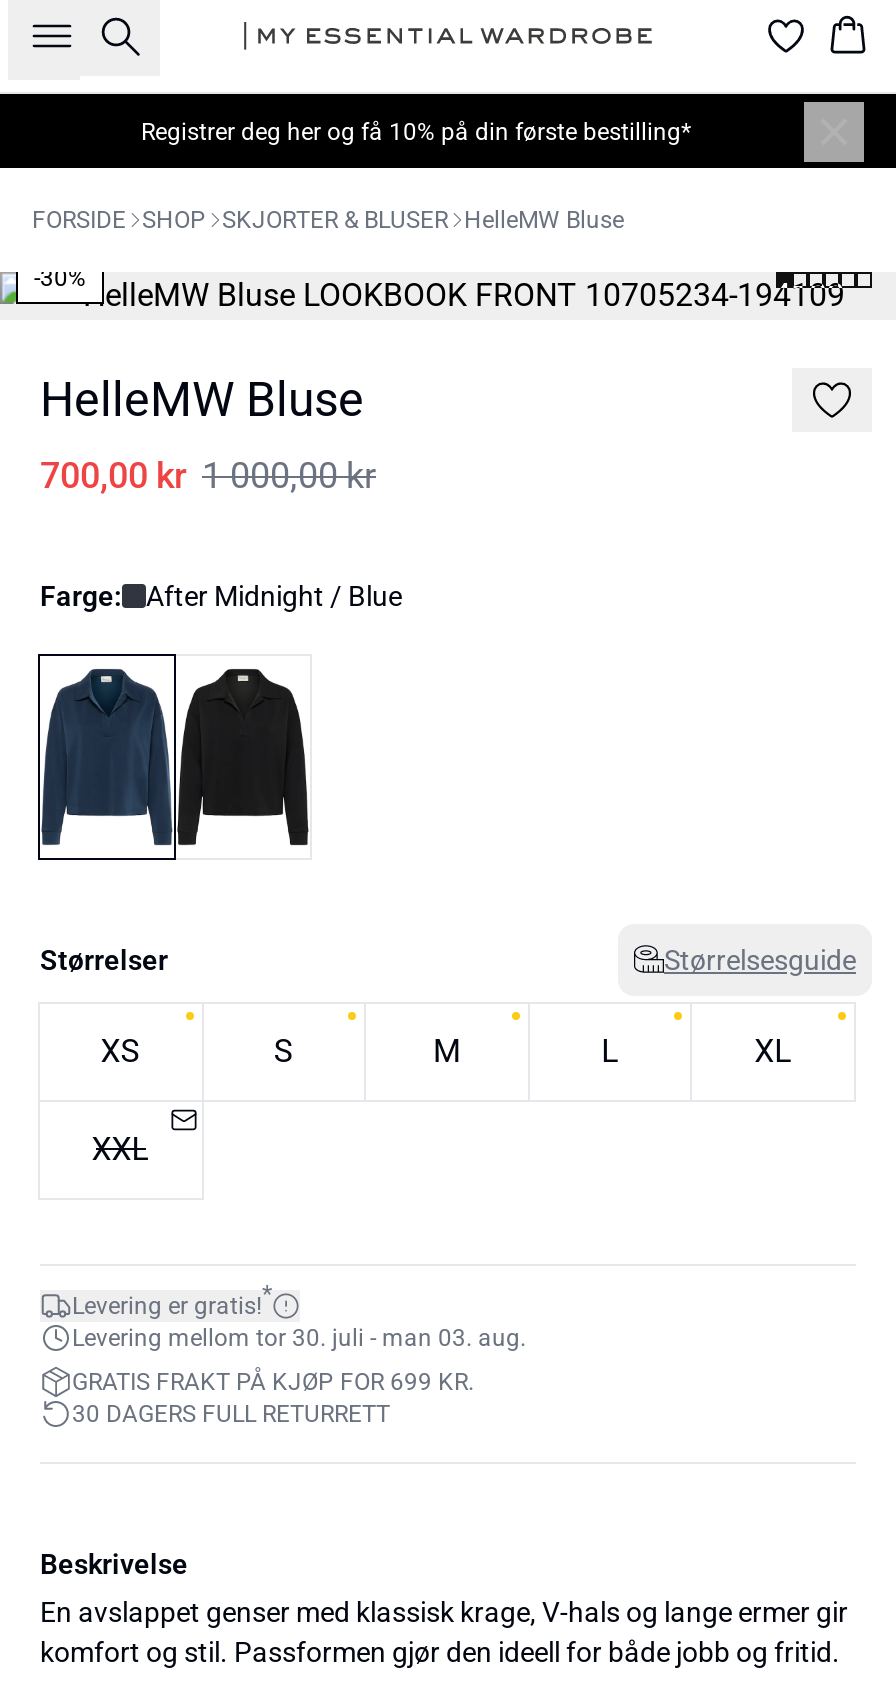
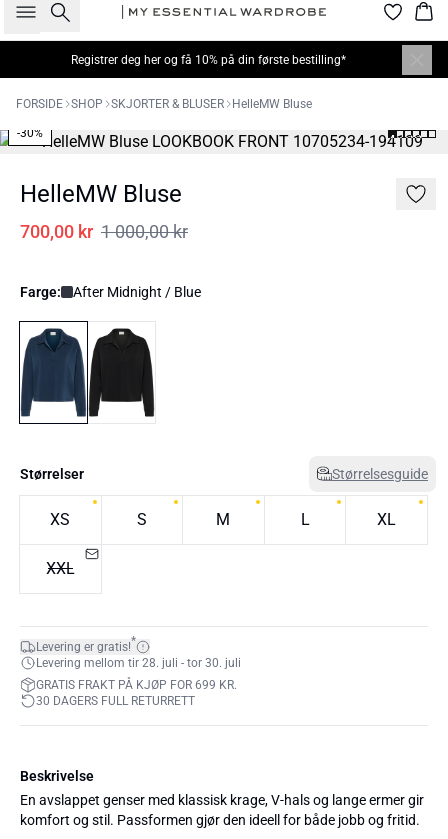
[72,1323,526,1351] Levering mellom tor 30. juli - man 03. aug. -> [36,655,241,669] Levering mellom tir 28. juli - tor 30. juli

